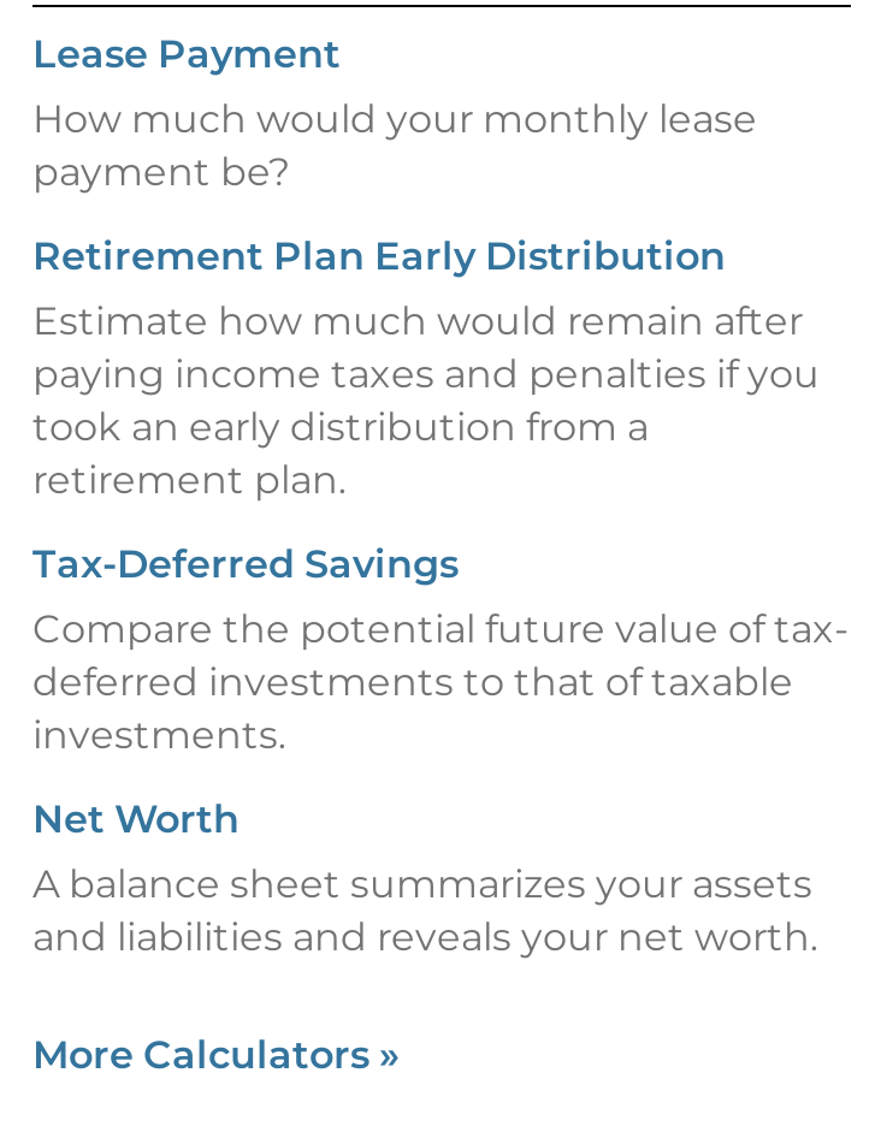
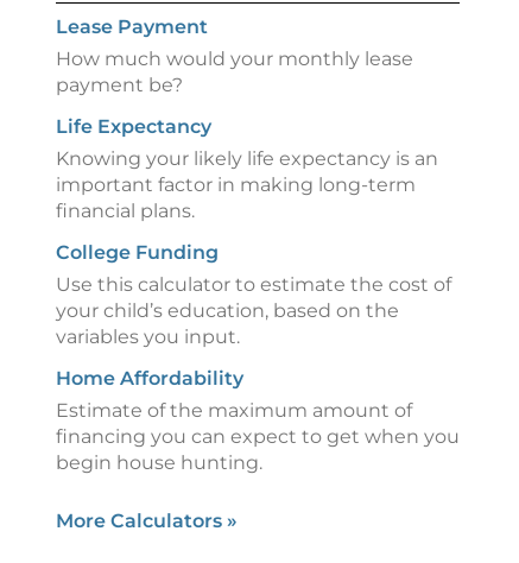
[32,233,820,503] Retirement Plan Early Distribution | Estimate how much would remain after | paying income taxes and penalties if you | took an early distribution from a | retirement plan. -> [56,115,438,222] Life Expectancy | Knowing your likely life expectancy is an | important factor in making long-term | financial plans.
[32,541,849,758] Tax-Deferred Savings | Compare the potential future value of tax- | deferred investments to that of taxable | investments. -> [56,241,451,348] College Funding | Use this calculator to estimate the cost of | your child’s education, based on the | variables you input.
[32,796,817,960] Net Worth | A balance sheet summarizes your assets | and liabilities and reveals your net worth. -> [56,367,460,474] Home Affordability | Estimate of the maximum amount of | financing you can expect to get when you | begin house hunting.

